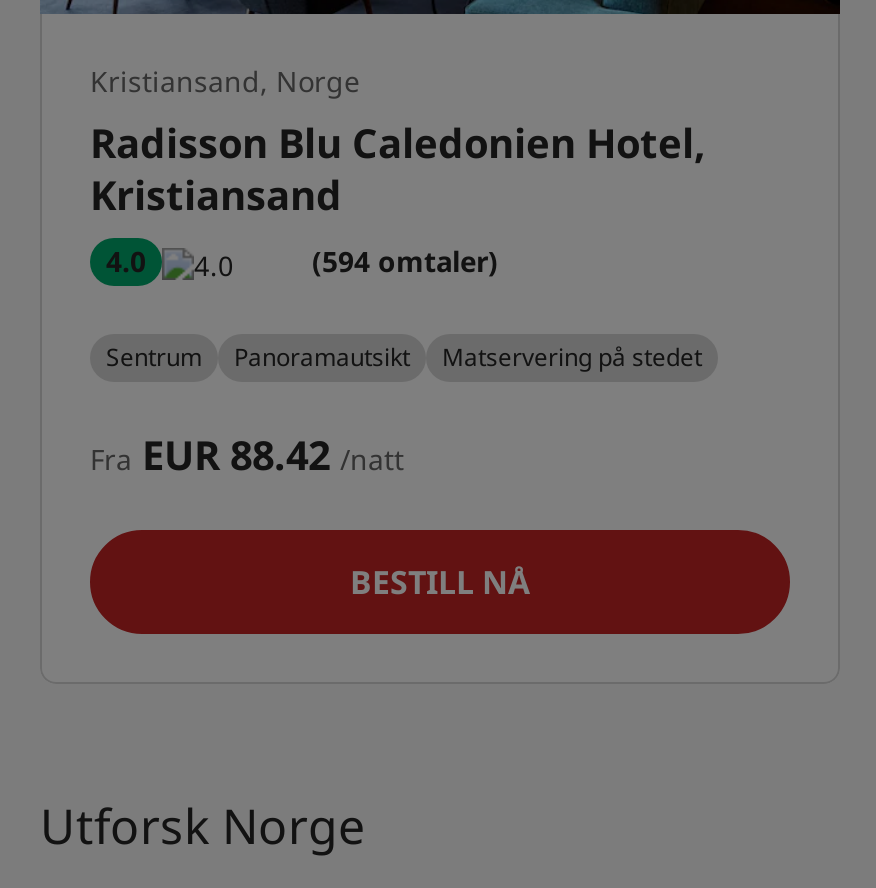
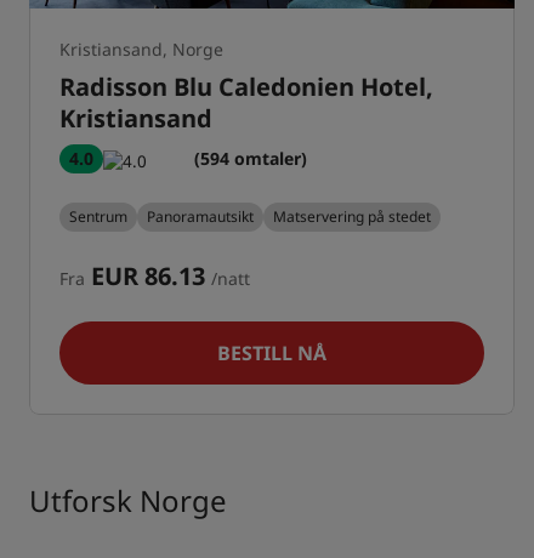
[90,428,404,482] Fra EUR 88.42 /natt -> [59,260,250,292] Fra EUR 86.13 /natt

